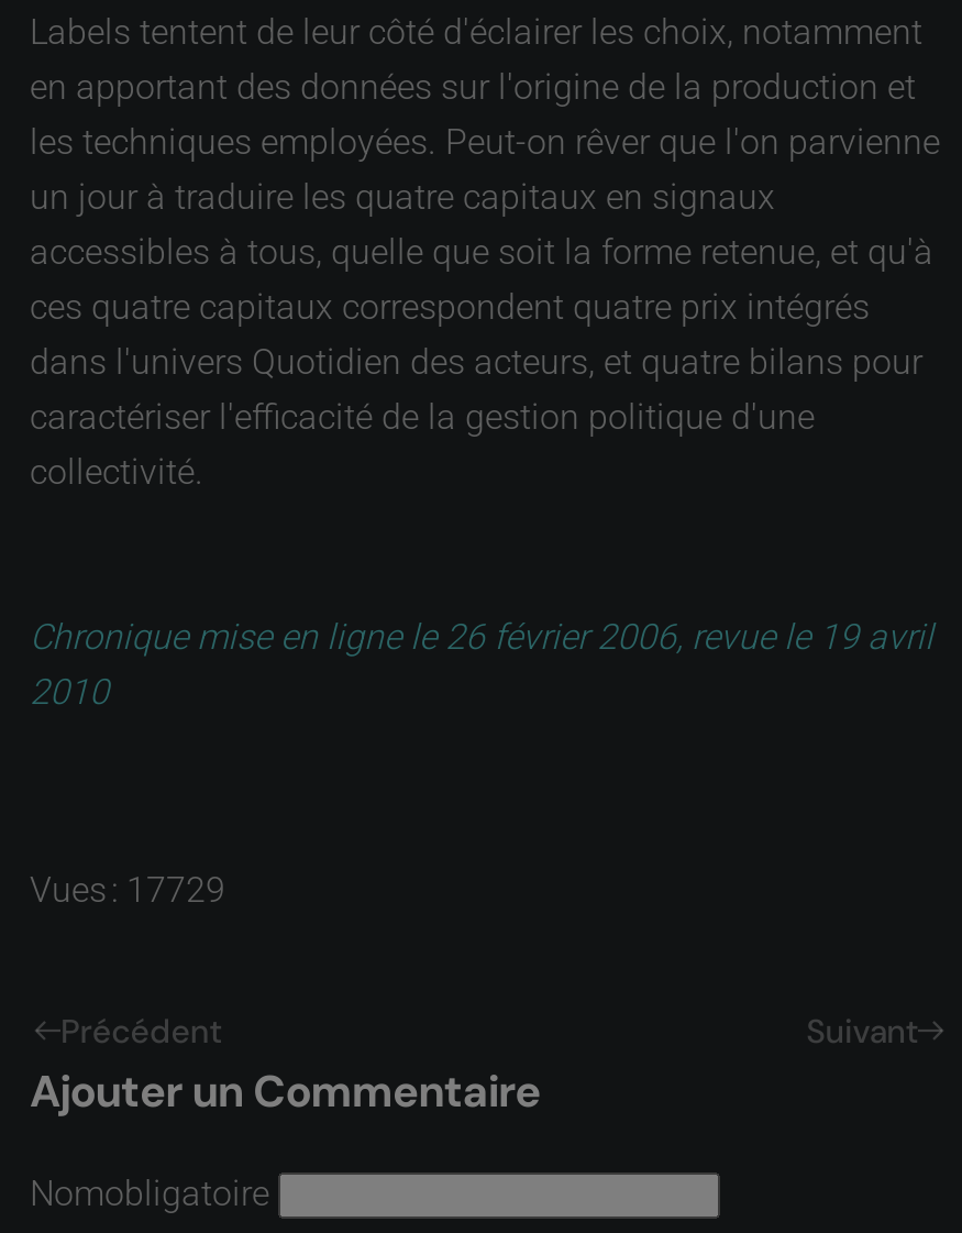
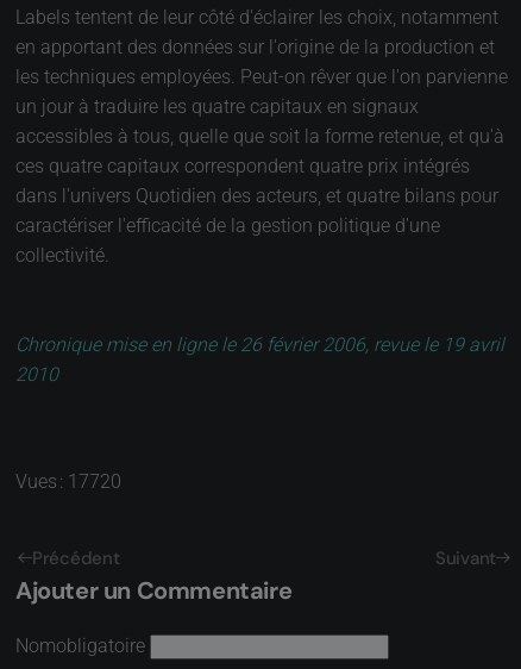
[30,869,225,911] Vues : 17729 -> [15,470,121,493] Vues : 17720

